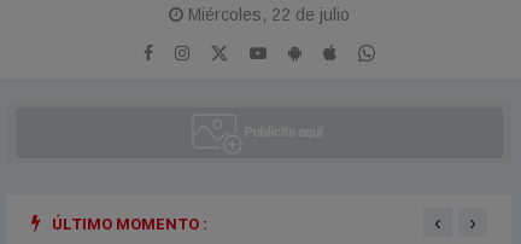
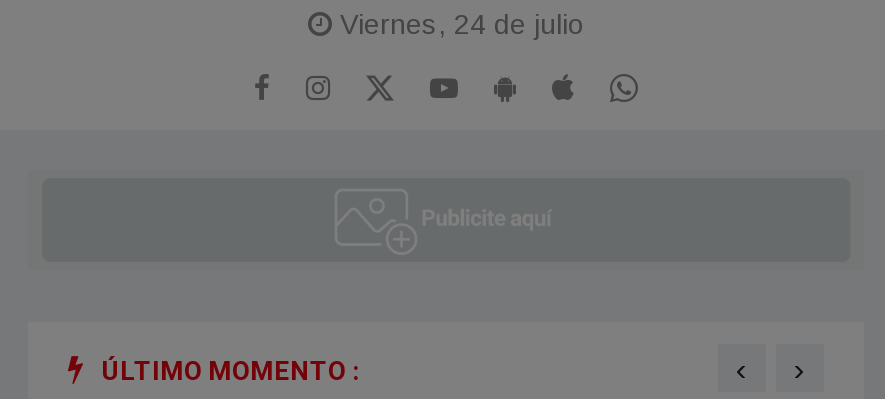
[183,5,350,24] Miércoles, 22 de julio -> [332,8,584,40] Viernes, 24 de julio

